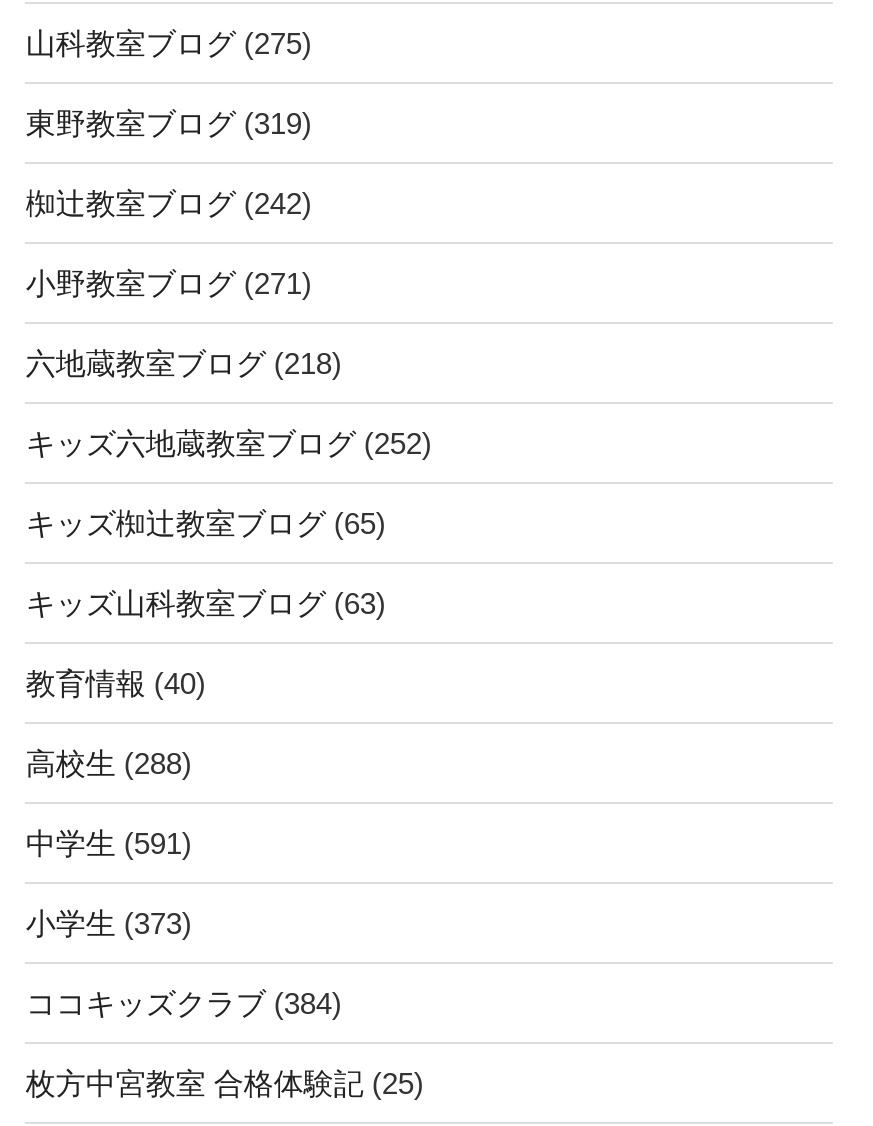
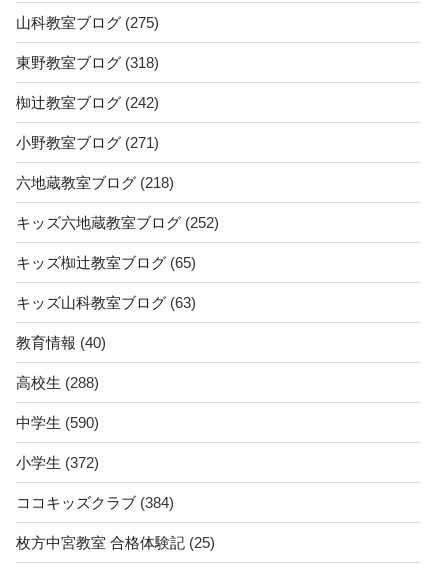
[26,106,312,140] 東野教室ブログ(319) -> [16,54,159,71] 東野教室ブログ(318)
[26,826,192,860] 中学生(591) -> [16,414,99,431] 中学生(590)
[26,906,192,940] 小学生(373) -> [16,454,99,471] 小学生(372)

